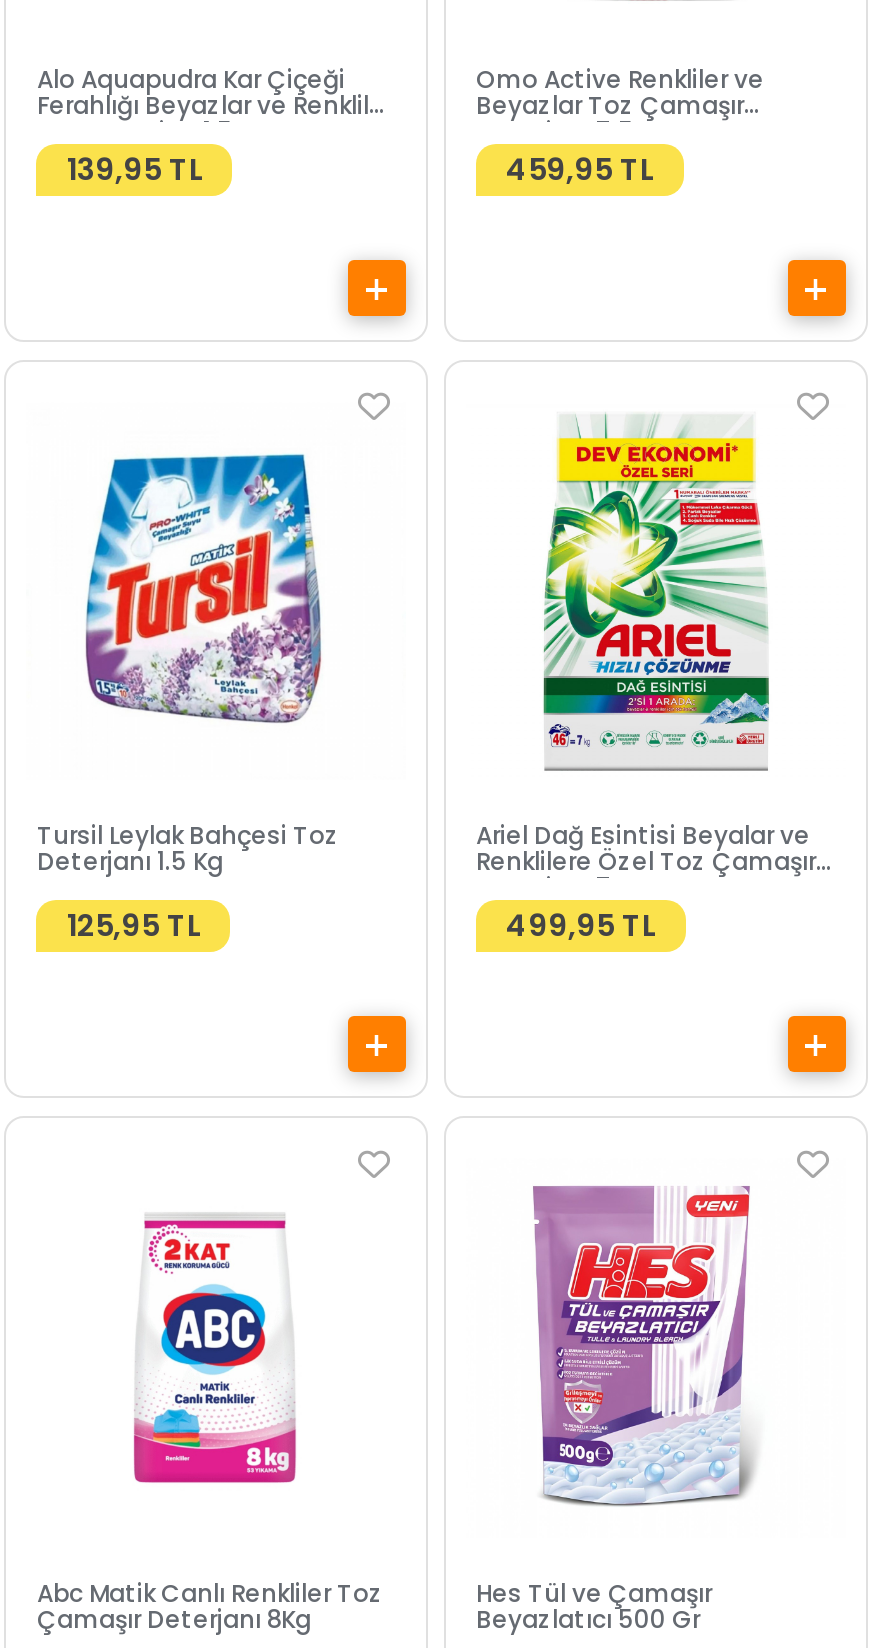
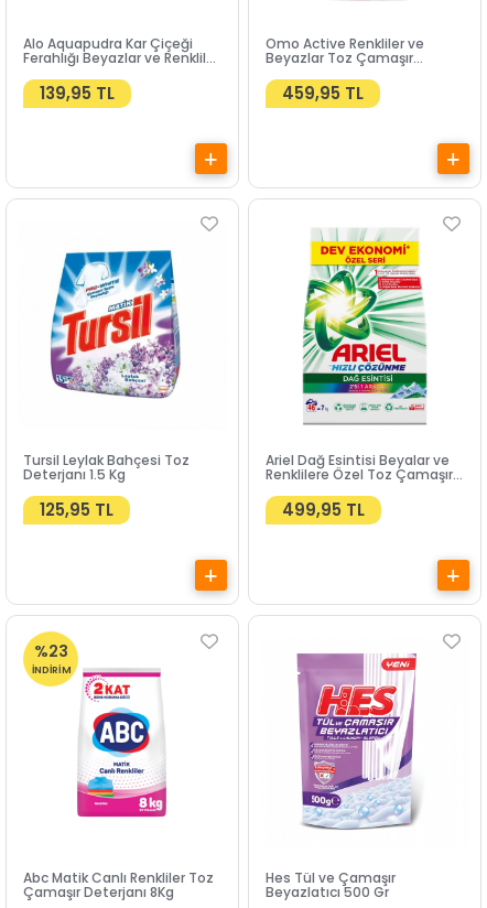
none -> [31,640,71,676] %23 | İNDİRİM

